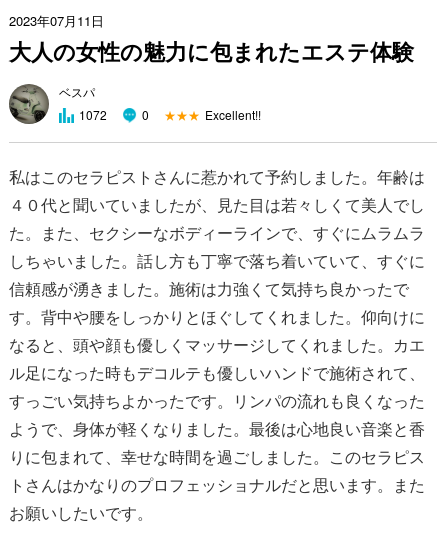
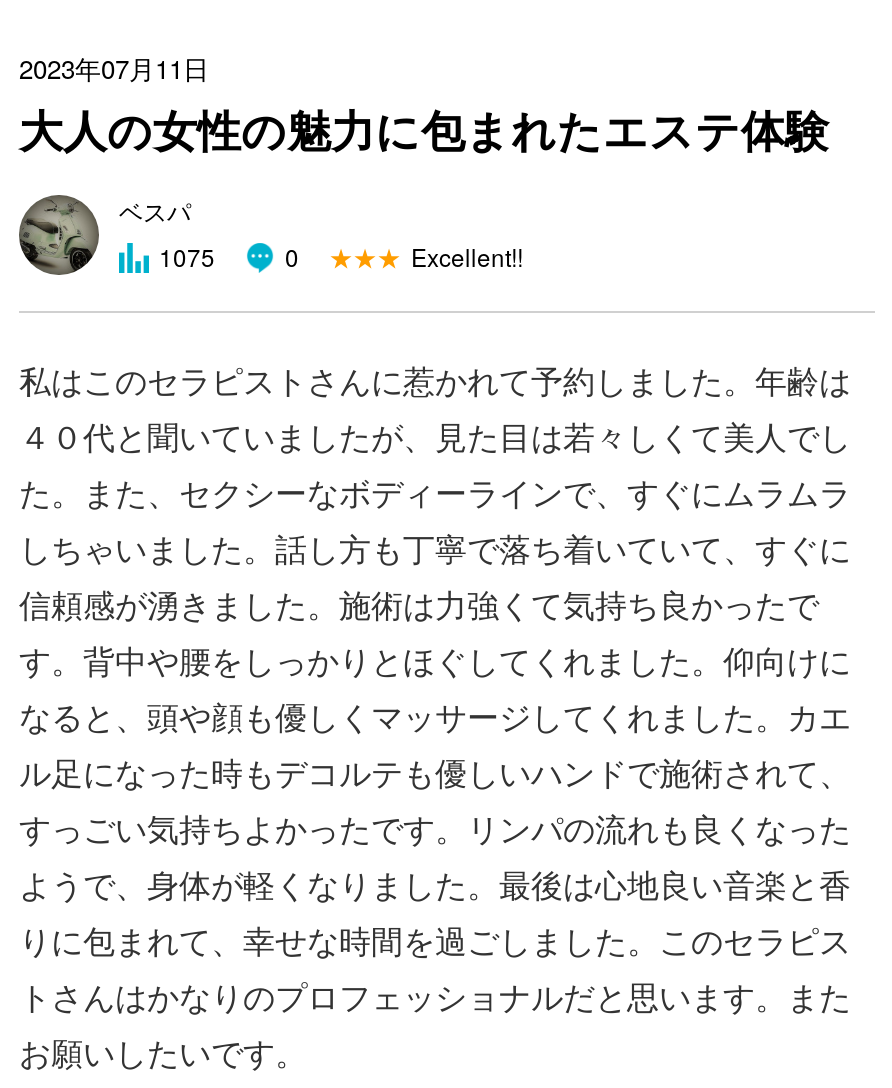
[79,106,107,123] 1072 -> [159,239,215,273] 1075

